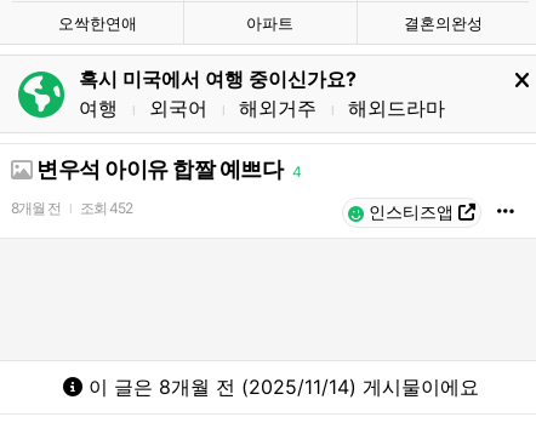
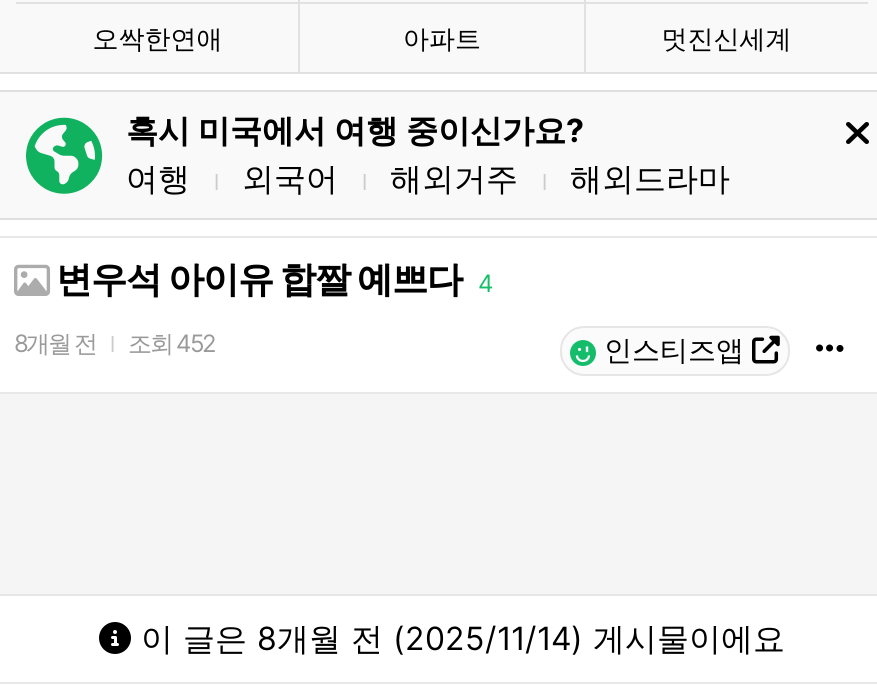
[403,13,482,33] 결혼의완성 -> [661,22,791,54] 멋진신세계

